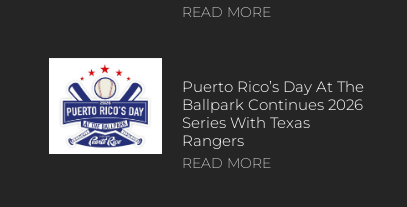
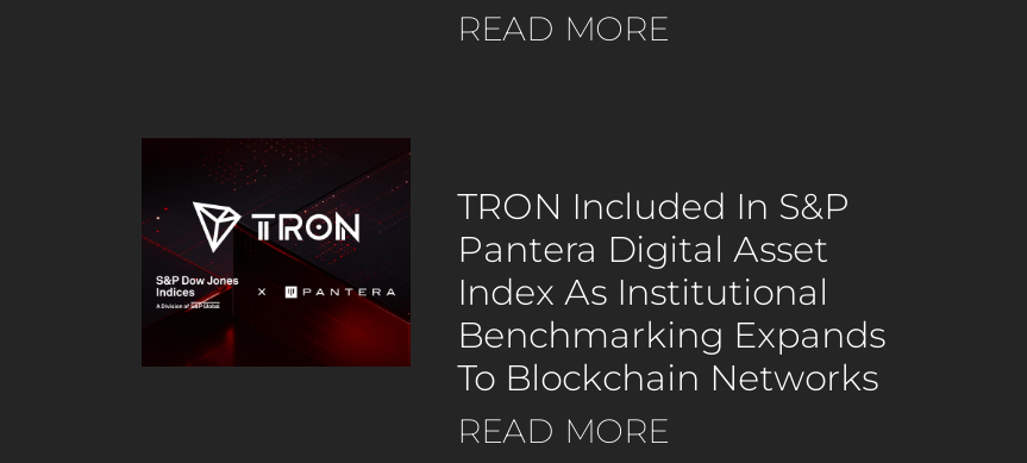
[48,57,364,155] [image] | Puerto Rico’s Day At The | Ballpark Continues 2026 | Series With Texas | Rangers -> [139,138,886,401] [image] | TRON Included In S&P | Pantera Digital Asset | Index As Institutional | Benchmarking Expands | To Blockchain Networks

